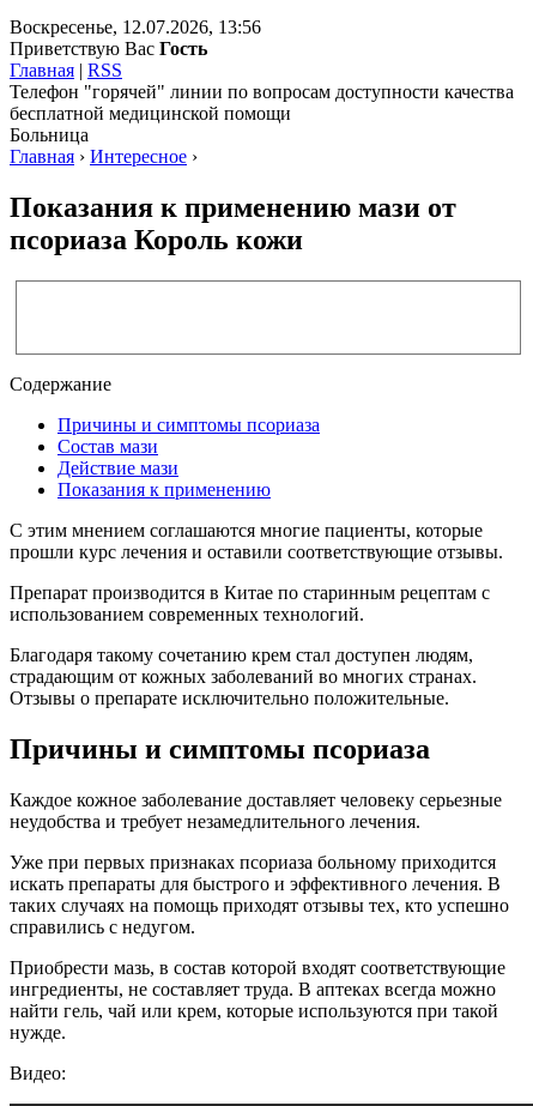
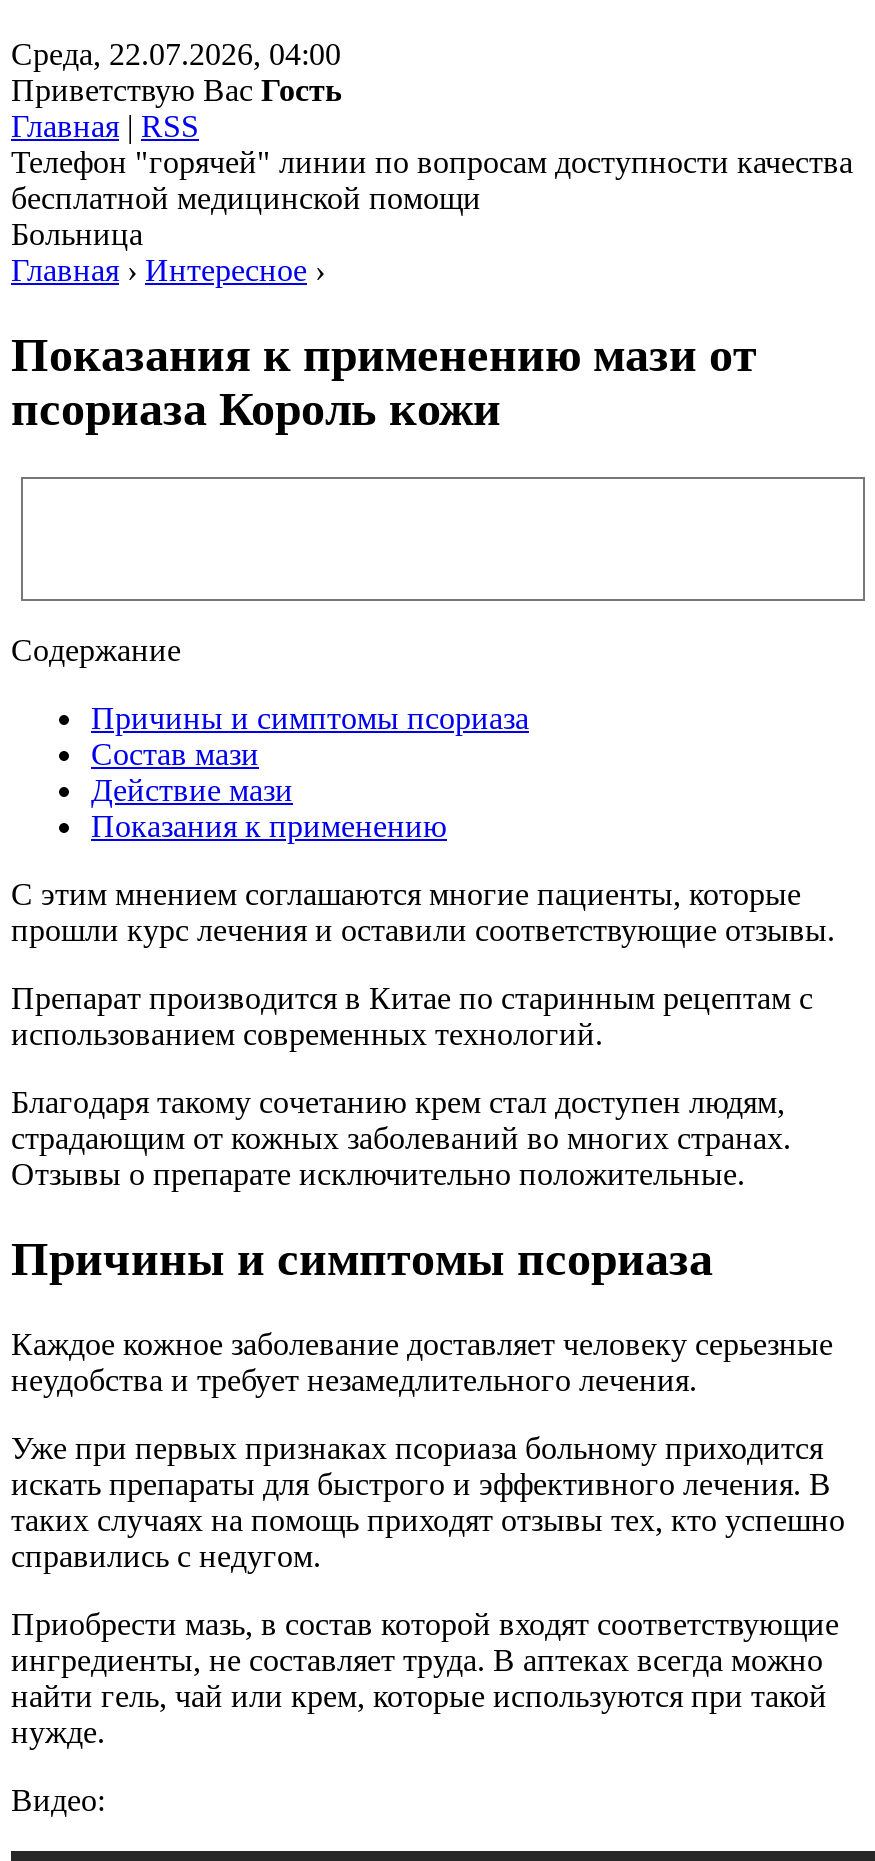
[10,17,261,37] Воскресенье, 12.07.2026, 13:56 -> [11,37,341,71] Среда, 22.07.2026, 04:00

